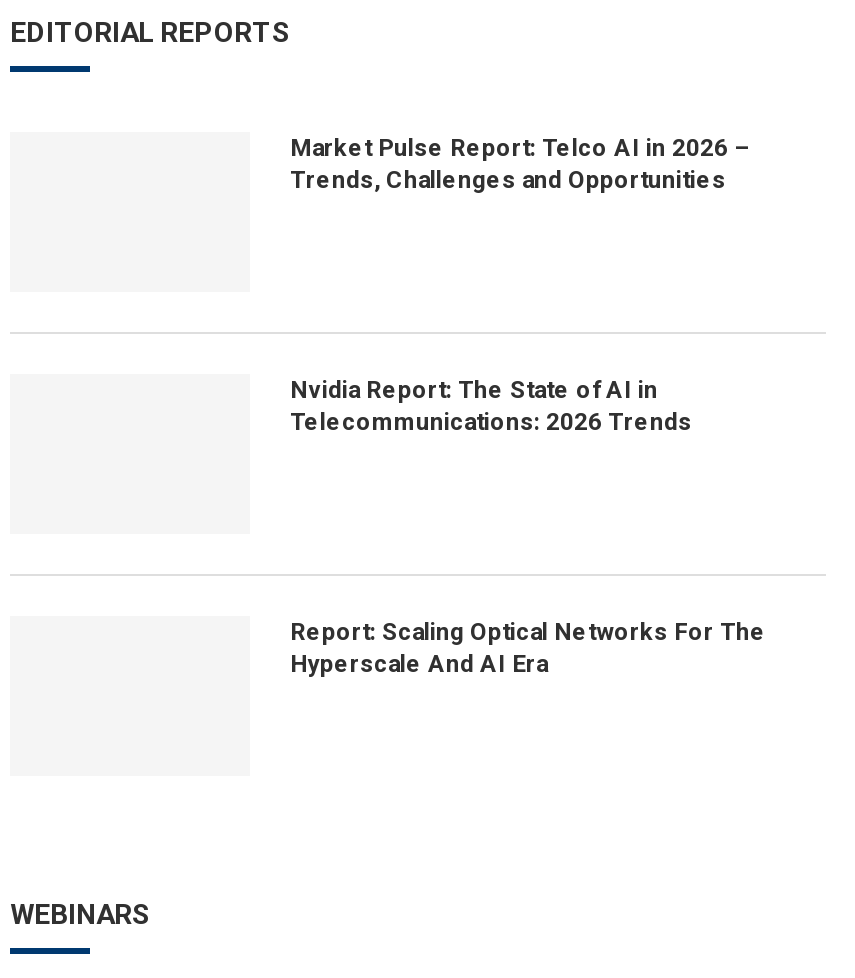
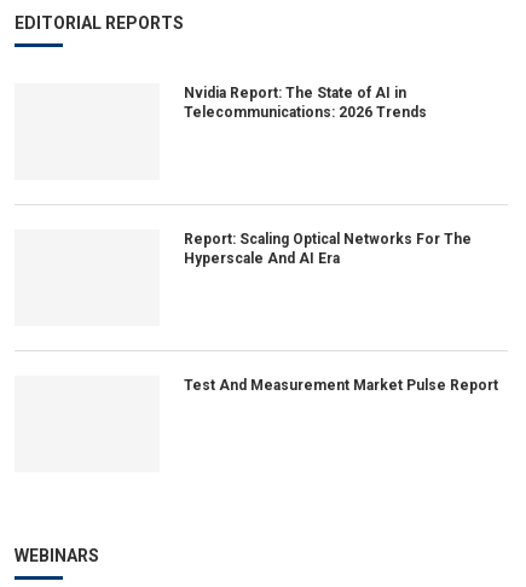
[290,134,750,194] Market Pulse Report: Telco AI in 2026 – | Trends, Challenges and Opportunities -> none
moved [290,376,766,678] -> [184,85,472,267]: Nvidia Report: The State of AI in | Telecommunications: 2026 Trends | Report: Scaling Optical Networks For The | Hyperscale And AI Era
none -> [184,377,498,394] Test And Measurement Market Pulse Report

